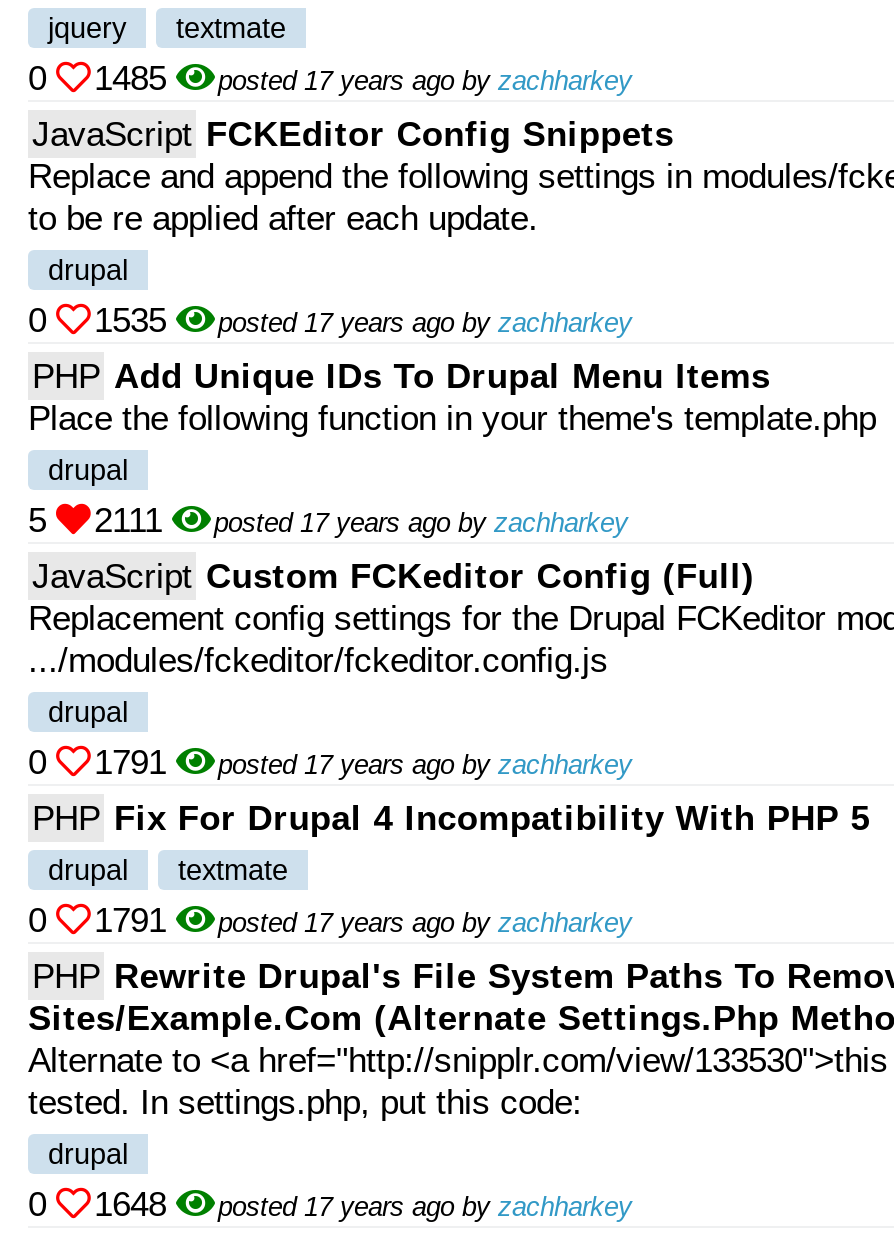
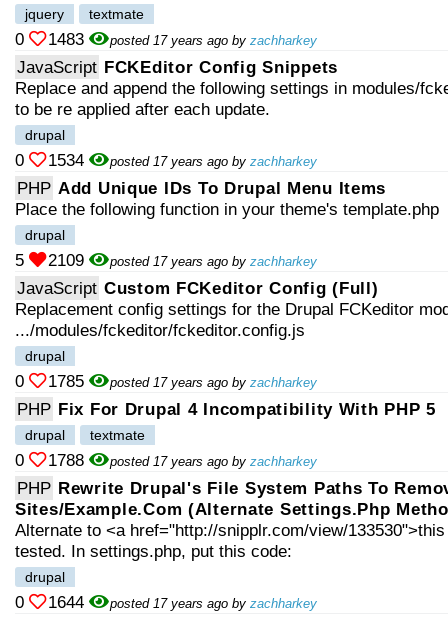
[28,57,632,97] 0 1485 posted 17 years ago by zachharkey -> [15,29,317,49] 0 1483 posted 17 years ago by zachharkey
[28,299,632,339] 0 1535 posted 17 years ago by zachharkey -> [15,150,317,170] 0 1534 posted 17 years ago by zachharkey
[28,499,628,539] 5 2111 posted 17 years ago by zachharkey -> [15,250,317,270] 5 2109 posted 17 years ago by zachharkey
[28,741,632,781] 0 1791 posted 17 years ago by zachharkey -> [15,371,317,391] 0 1785 posted 17 years ago by zachharkey
[28,899,632,939] 0 1791 posted 17 years ago by zachharkey -> [15,450,317,470] 0 1788 posted 17 years ago by zachharkey
[28,1183,632,1223] 0 1648 posted 17 years ago by zachharkey -> [15,592,317,612] 0 1644 posted 17 years ago by zachharkey

